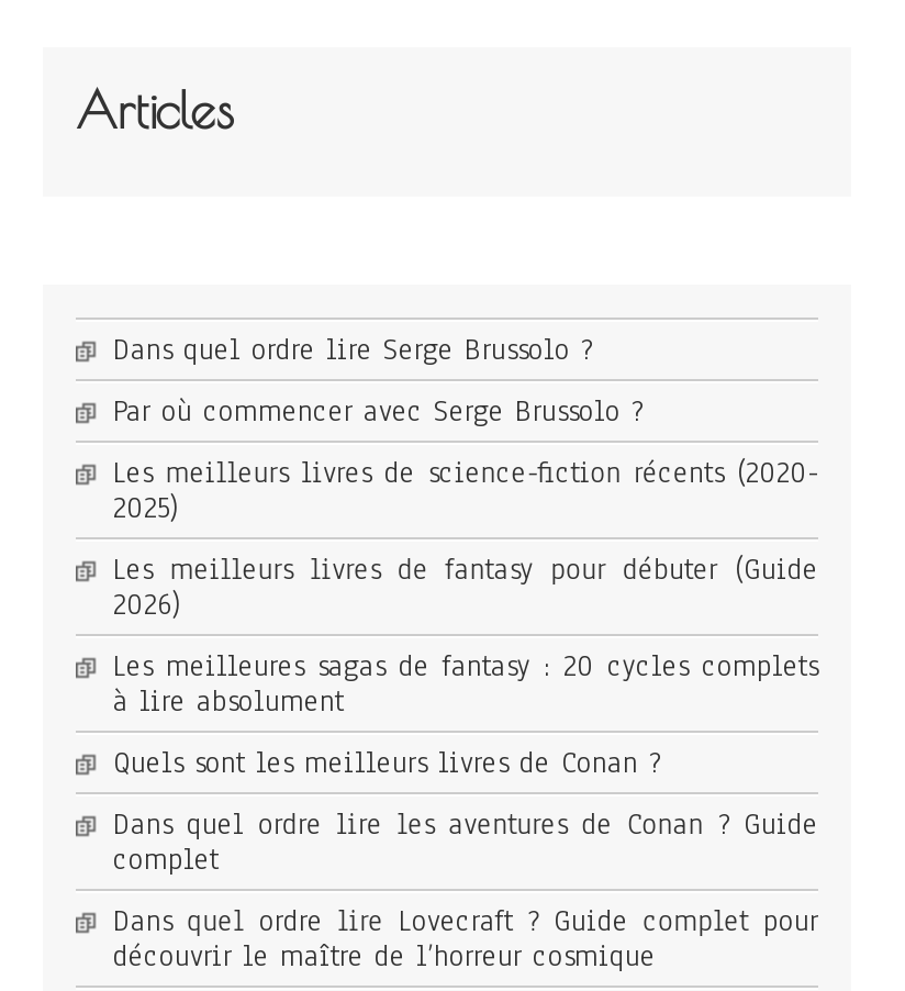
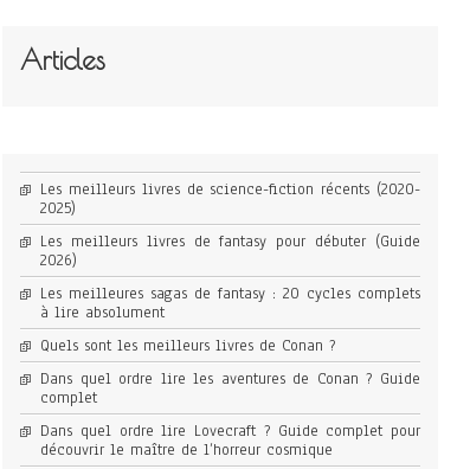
[113,330,643,431] Dans quel ordre lire Serge Brussolo ? | Par où commencer avec Serge Brussolo ? -> none

